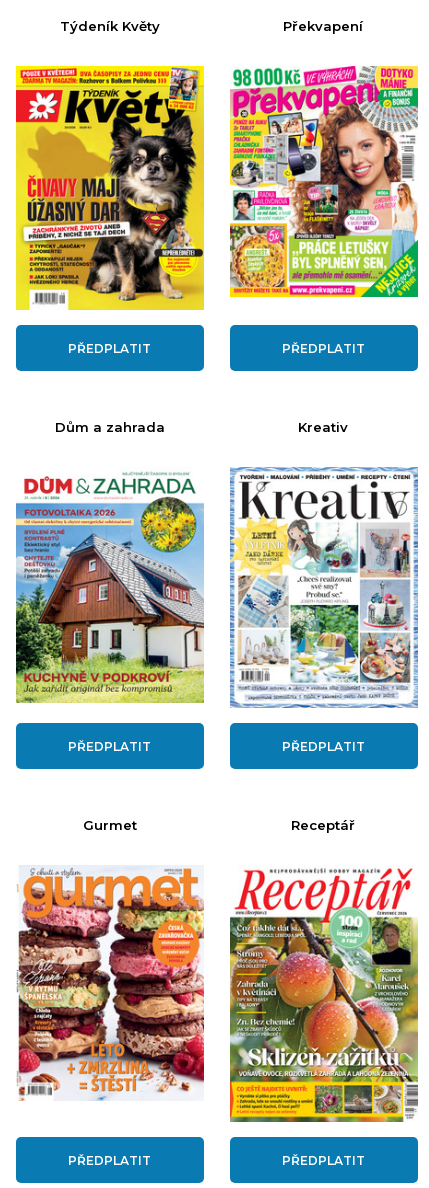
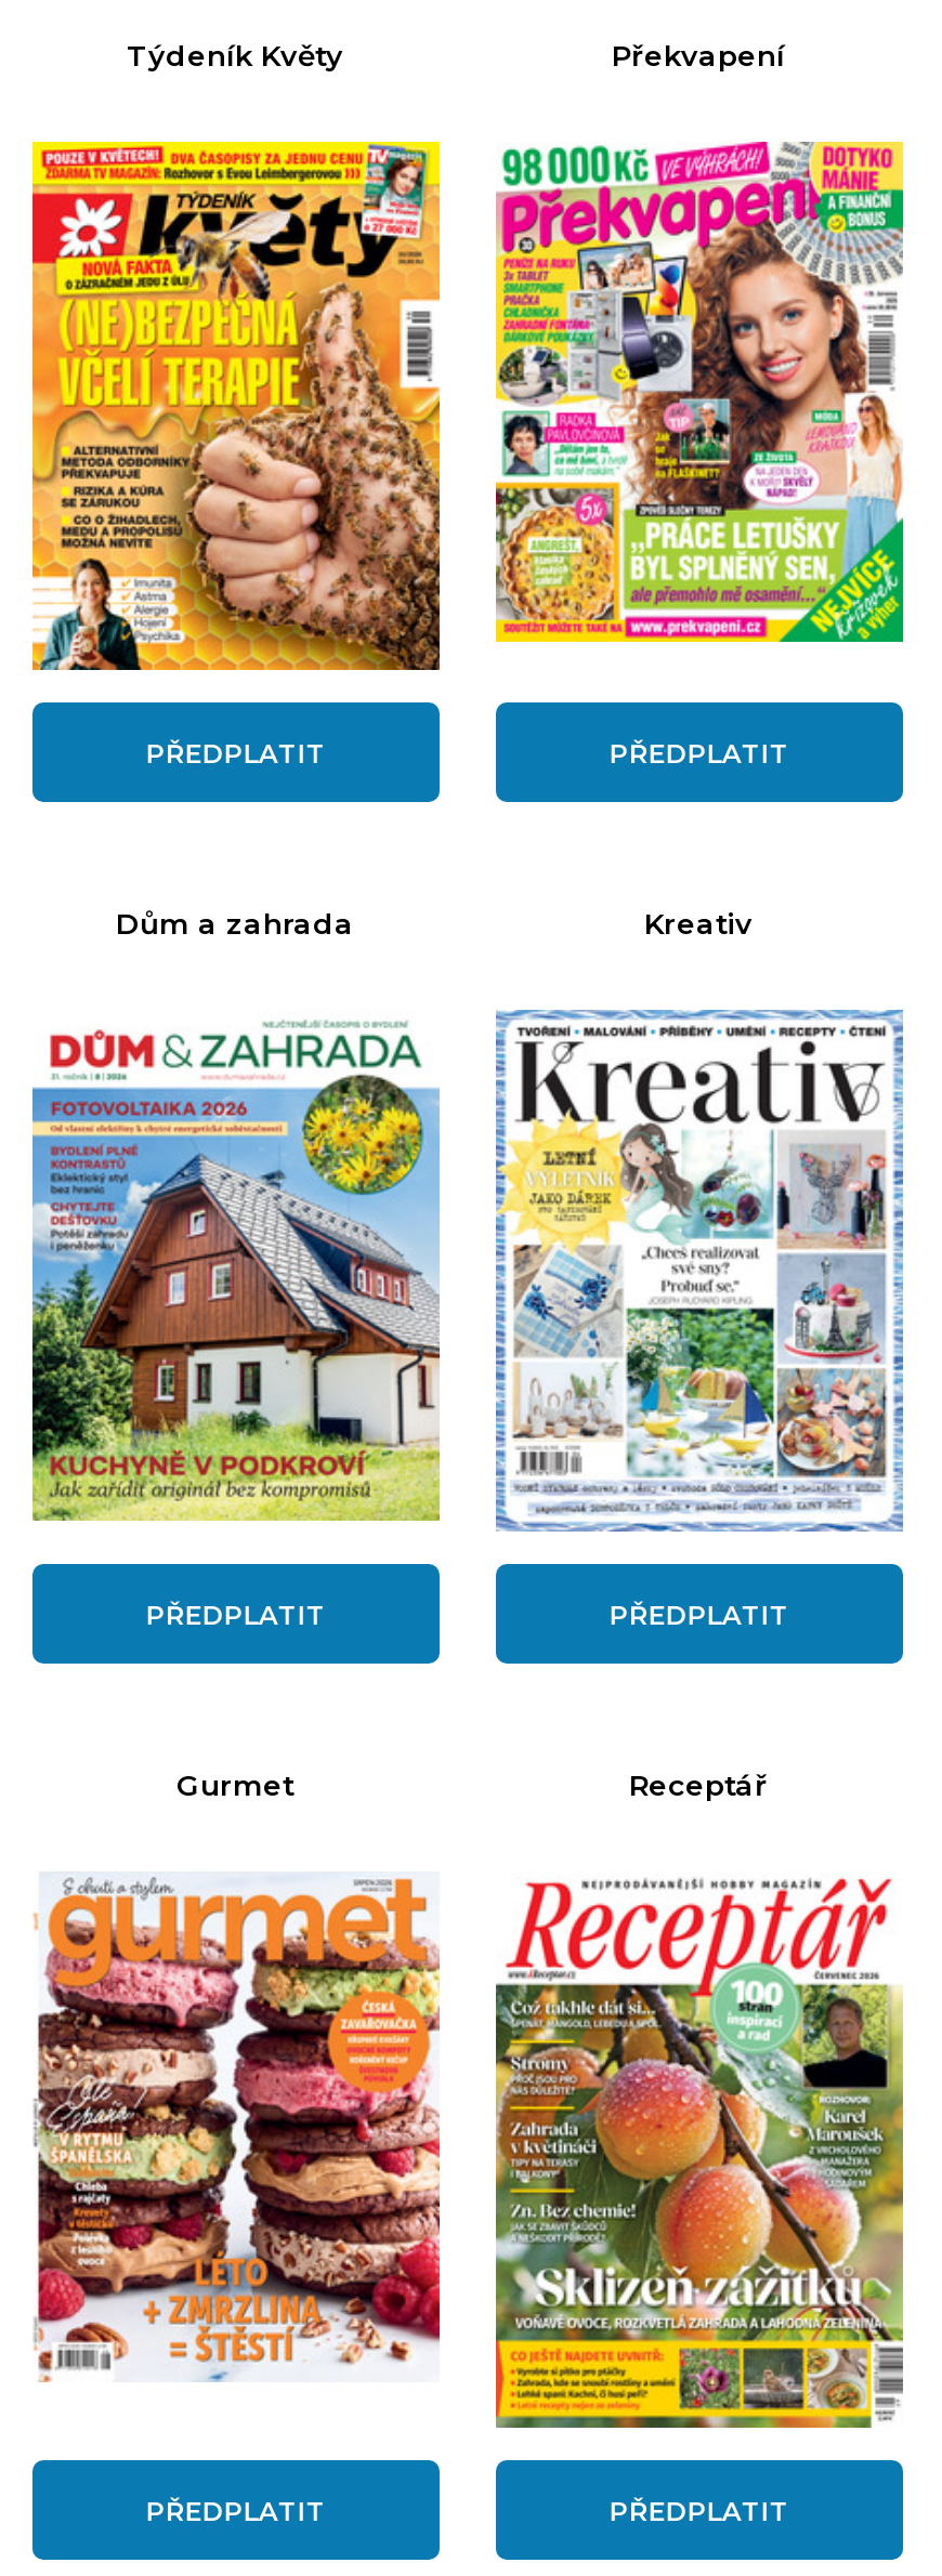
[15,70,205,311] [image] -> [32,150,442,672] [image]

